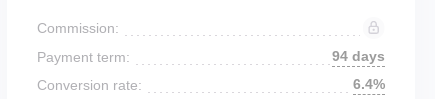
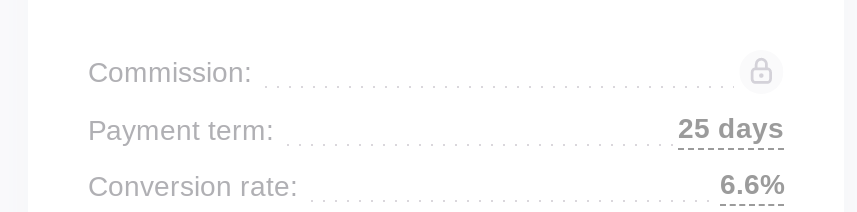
[332,48,385,64] 94 days -> [678,112,784,144] 25 days
[353,76,385,92] 6.4% -> [720,168,784,200] 6.6%

